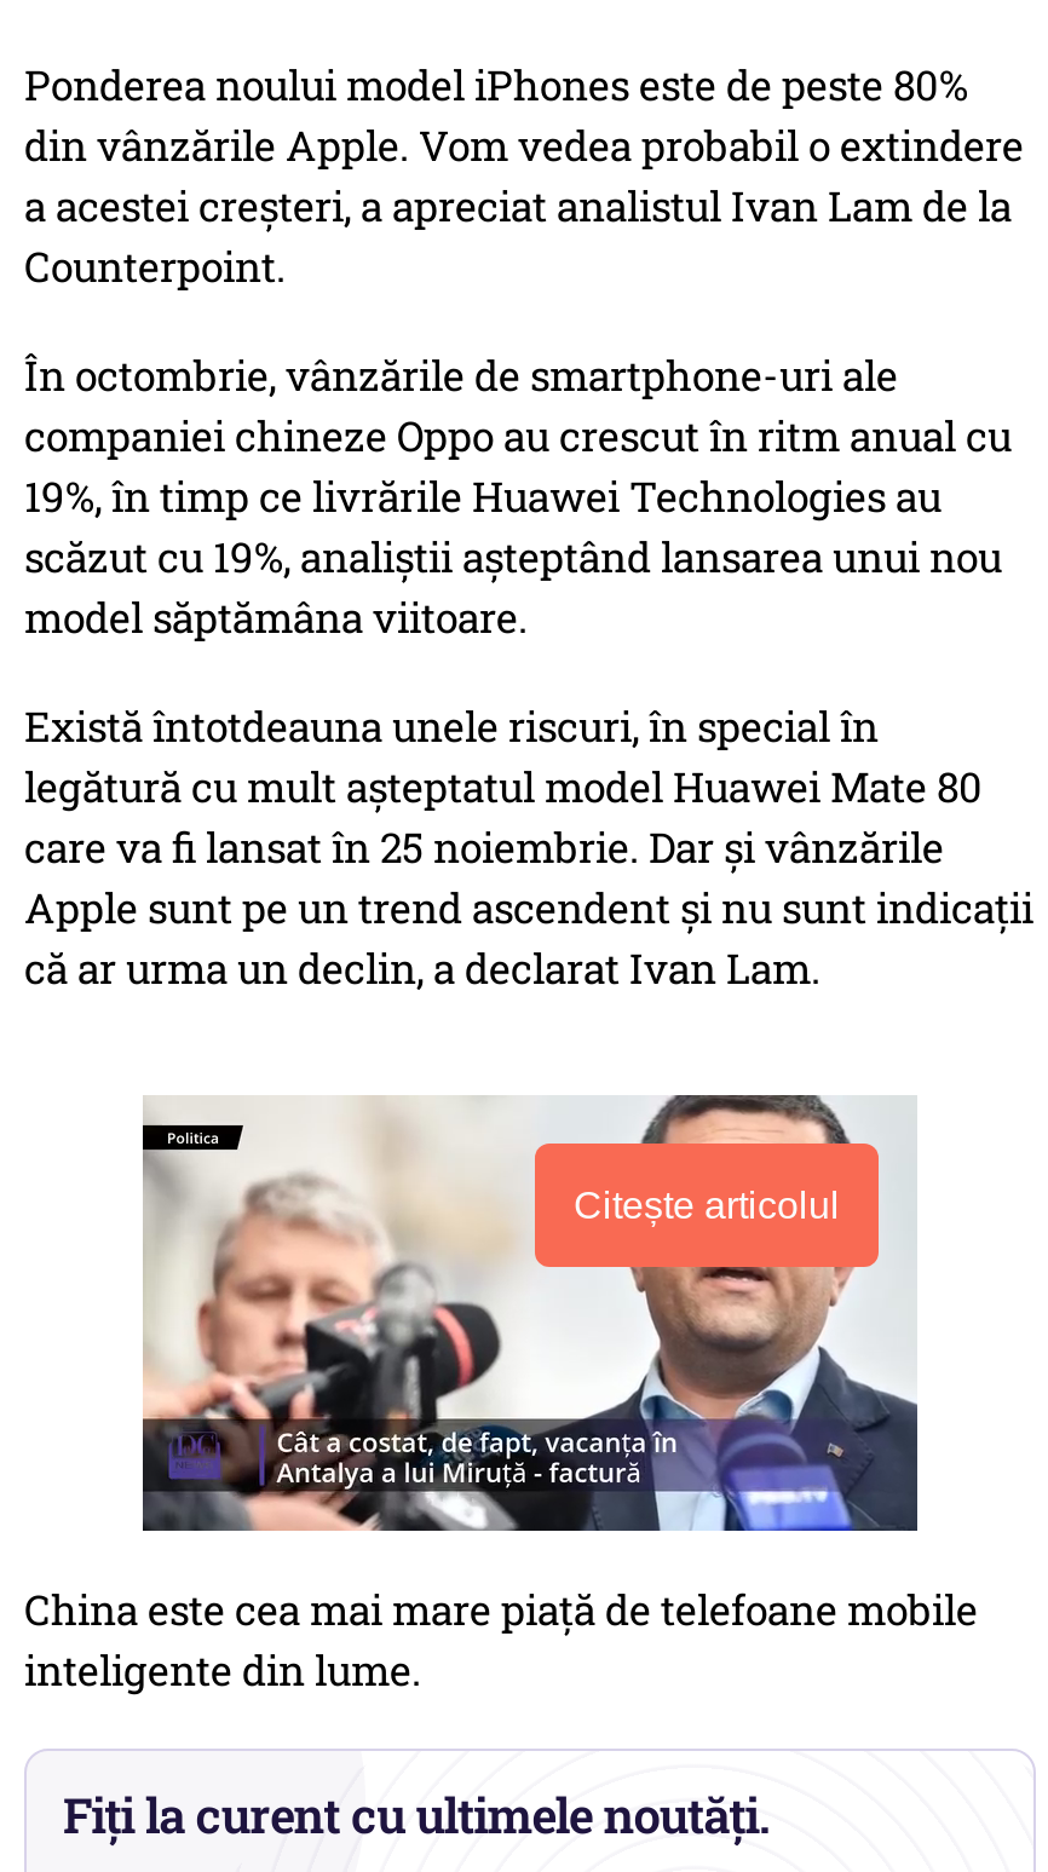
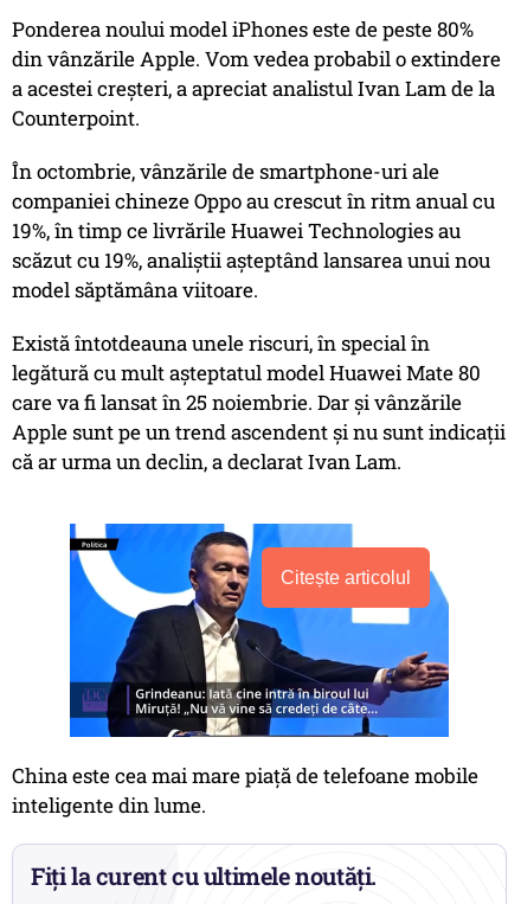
[140,1093,920,1533] [image] -> [69,522,450,738] [image]

